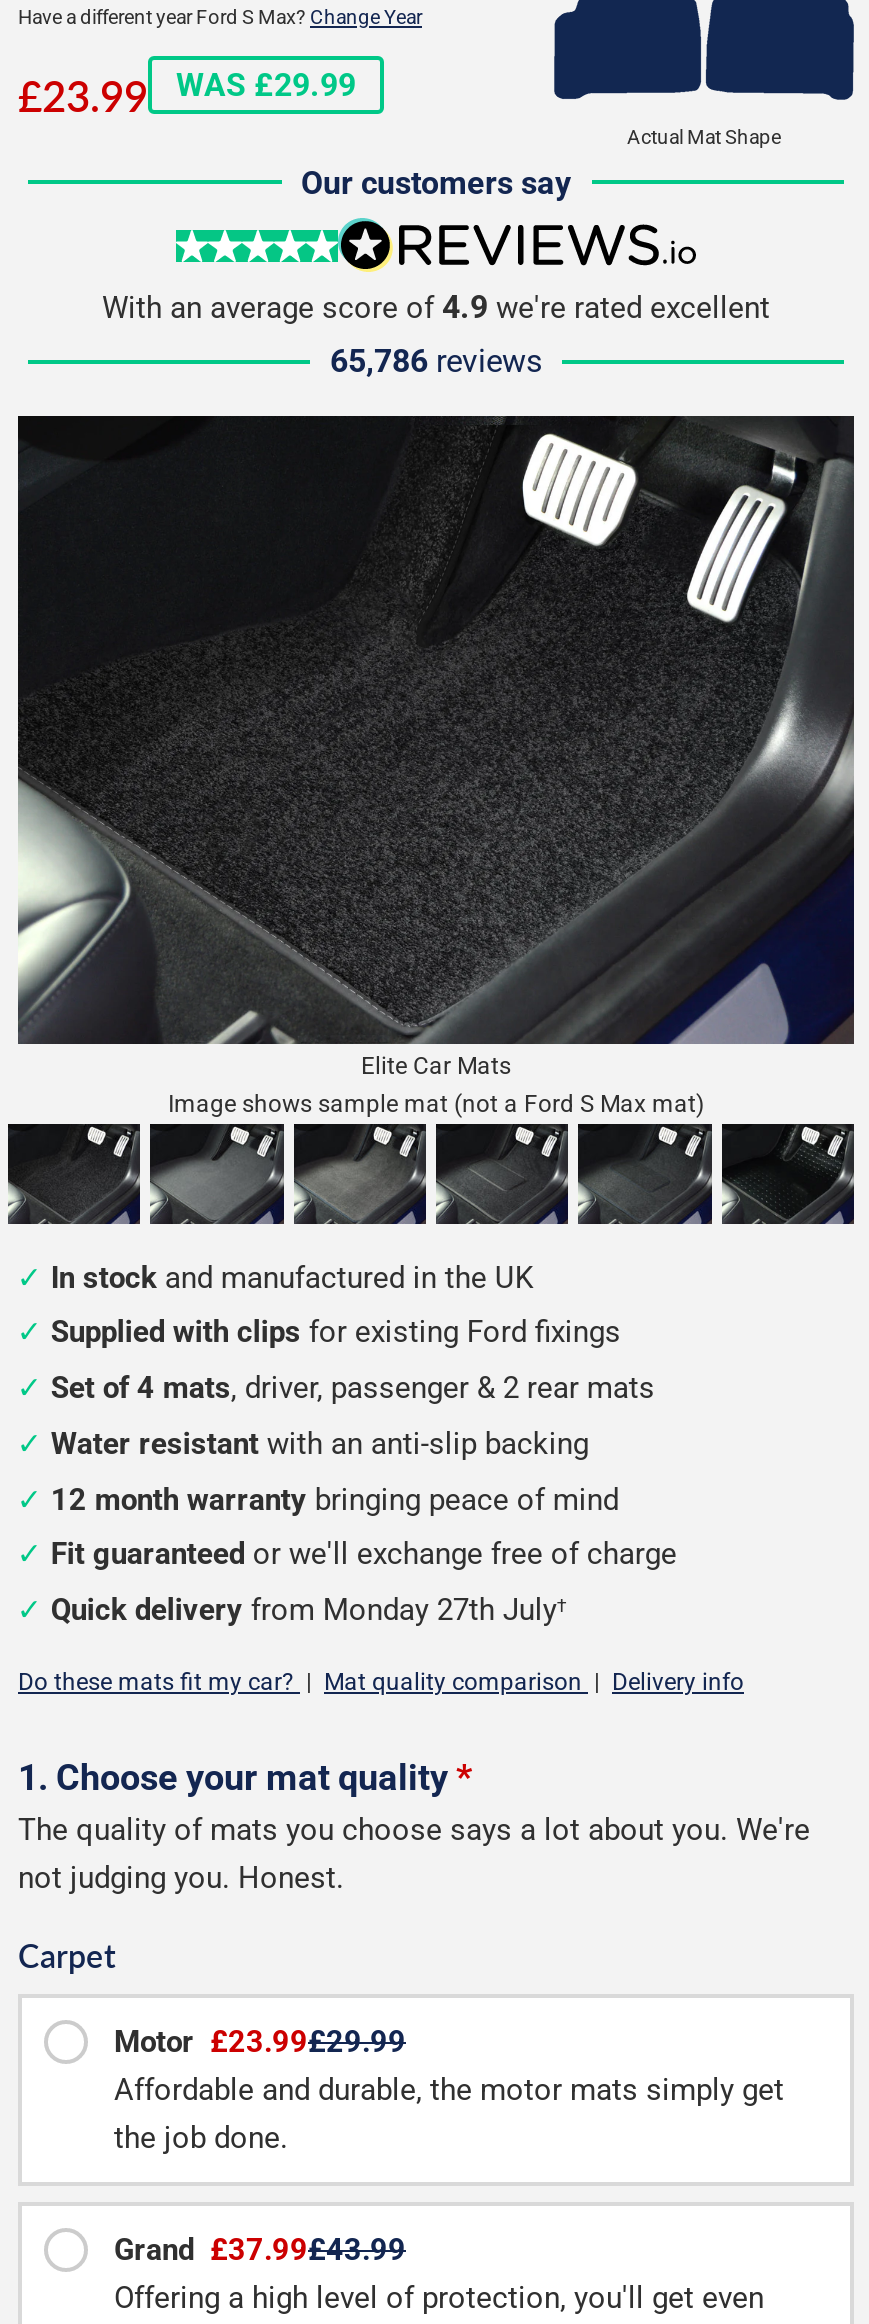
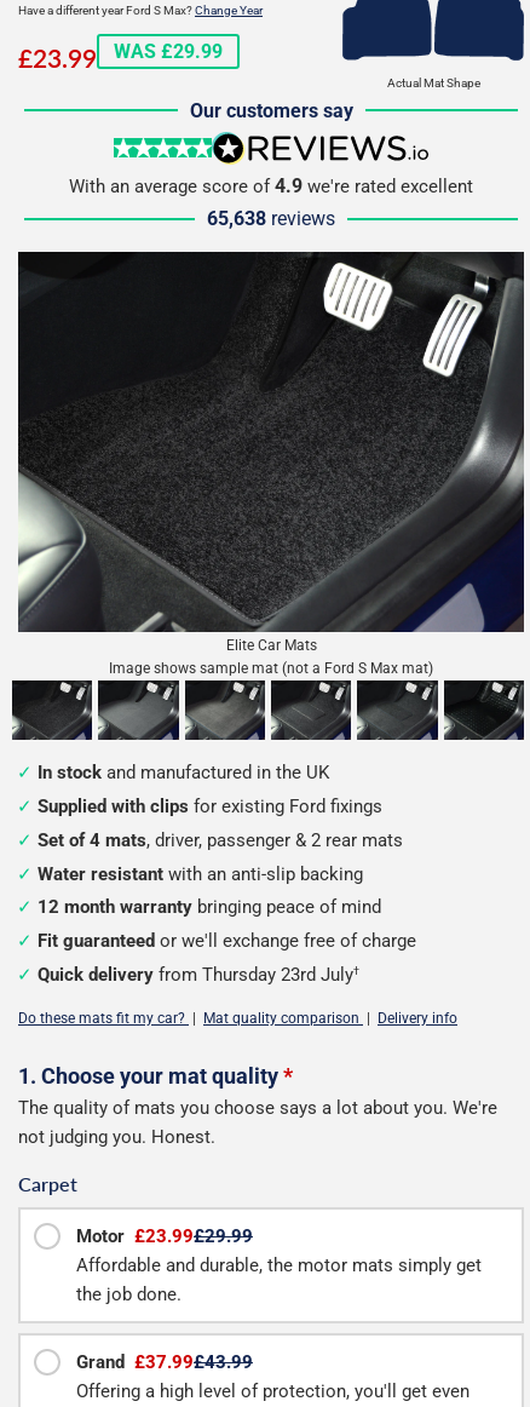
[330,342,542,380] 65,786 reviews -> [207,207,335,230] 65,638 reviews
[51,1592,567,1628] Quick delivery from Monday 27th July† -> [38,964,360,986] Quick delivery from Thursday 23rd July†

